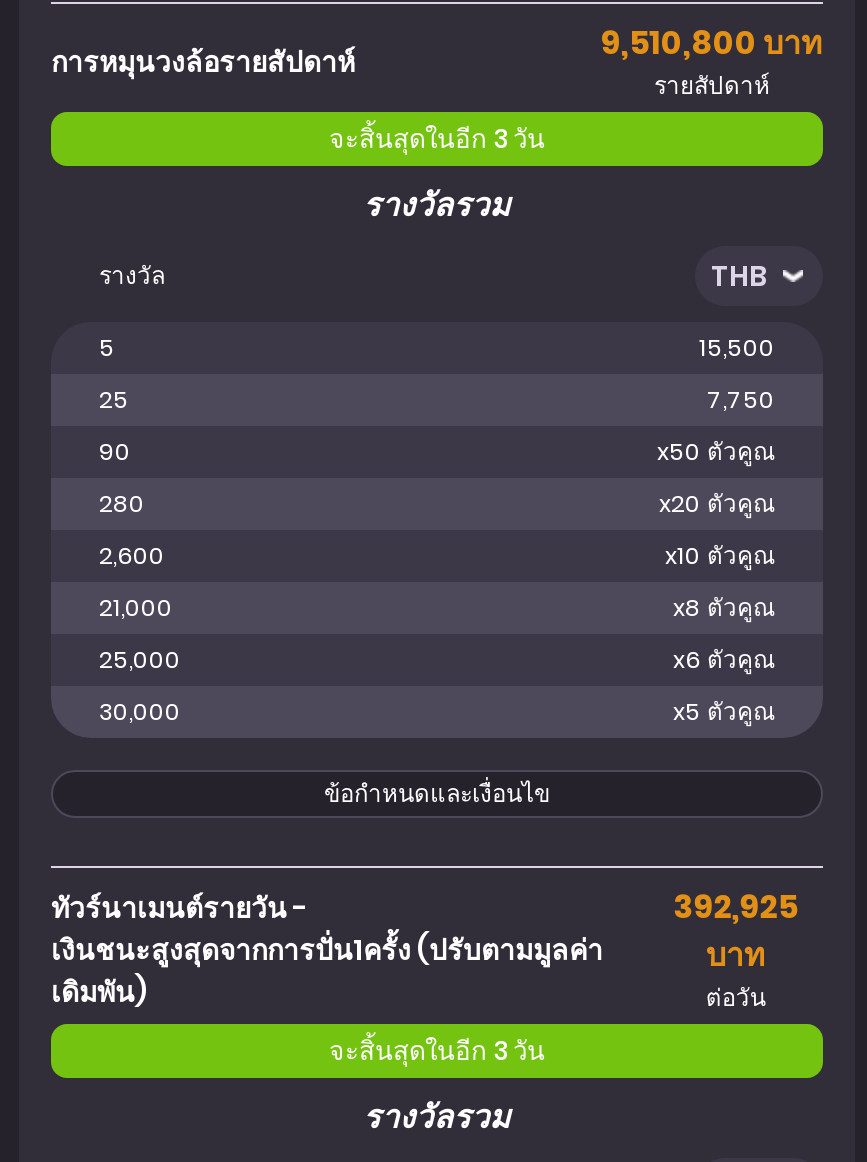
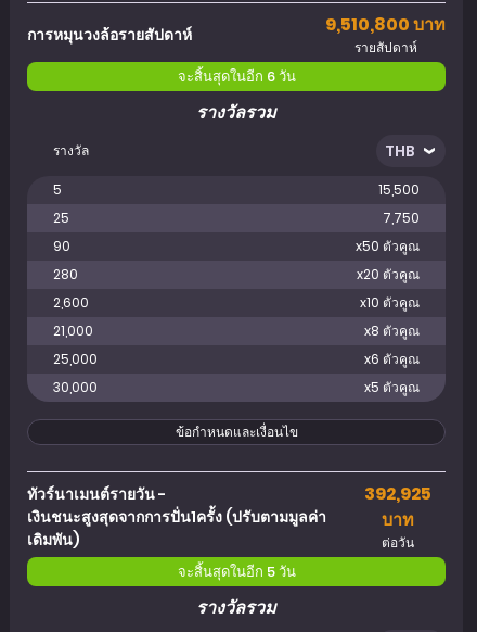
[329,120,545,158] จะสิ้นสุดในอีก 3 วัน -> [177,66,295,87] จะสิ้นสุดในอีก 6 วัน
[329,1032,545,1070] จะสิ้นสุดในอีก 3 วัน -> [177,561,295,582] จะสิ้นสุดในอีก 5 วัน

